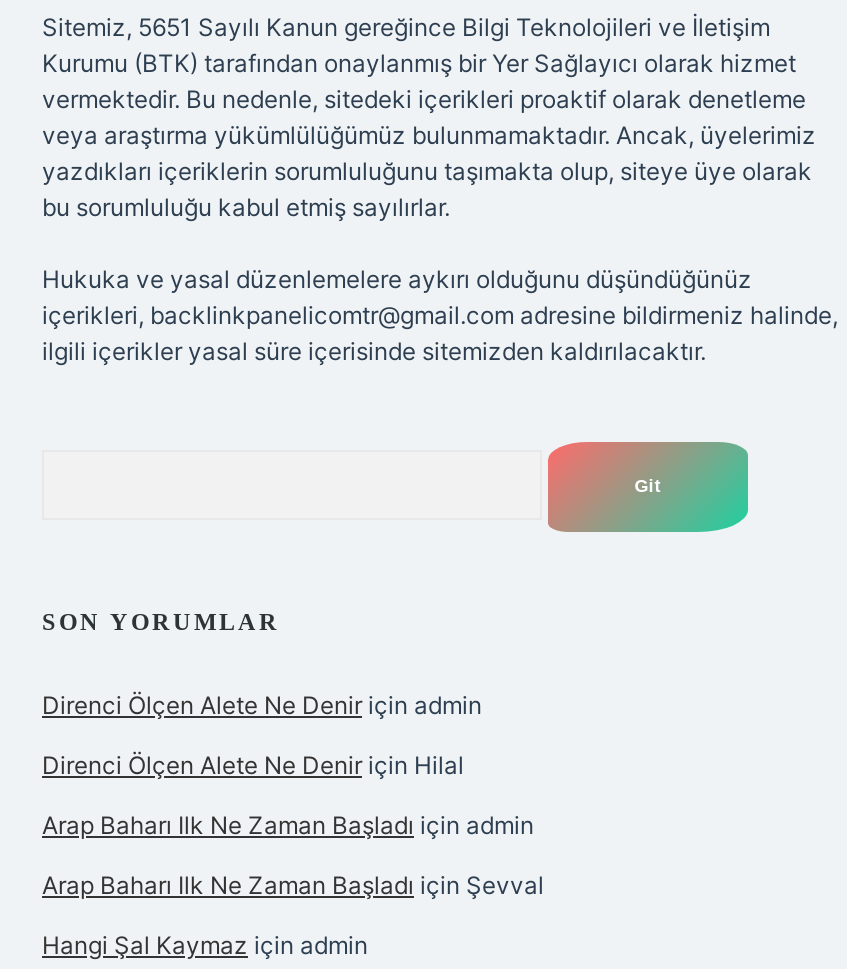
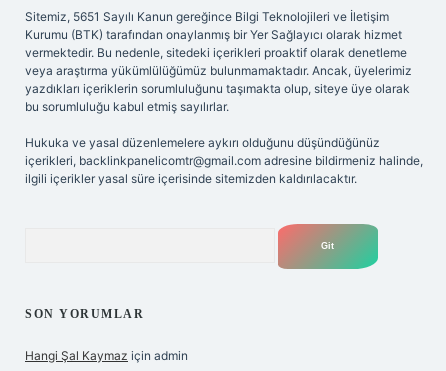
[42,690,544,900] Direnci Ölçen Alete Ne Denir için admin | Direnci Ölçen Alete Ne Denir için Hilal | Arap Baharı Ilk Ne Zaman Başladı için admin | Arap Baharı Ilk Ne Zaman Başladı için Şevval -> none

